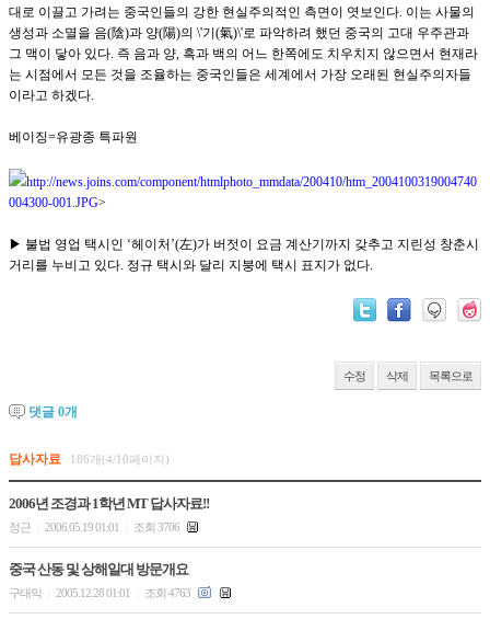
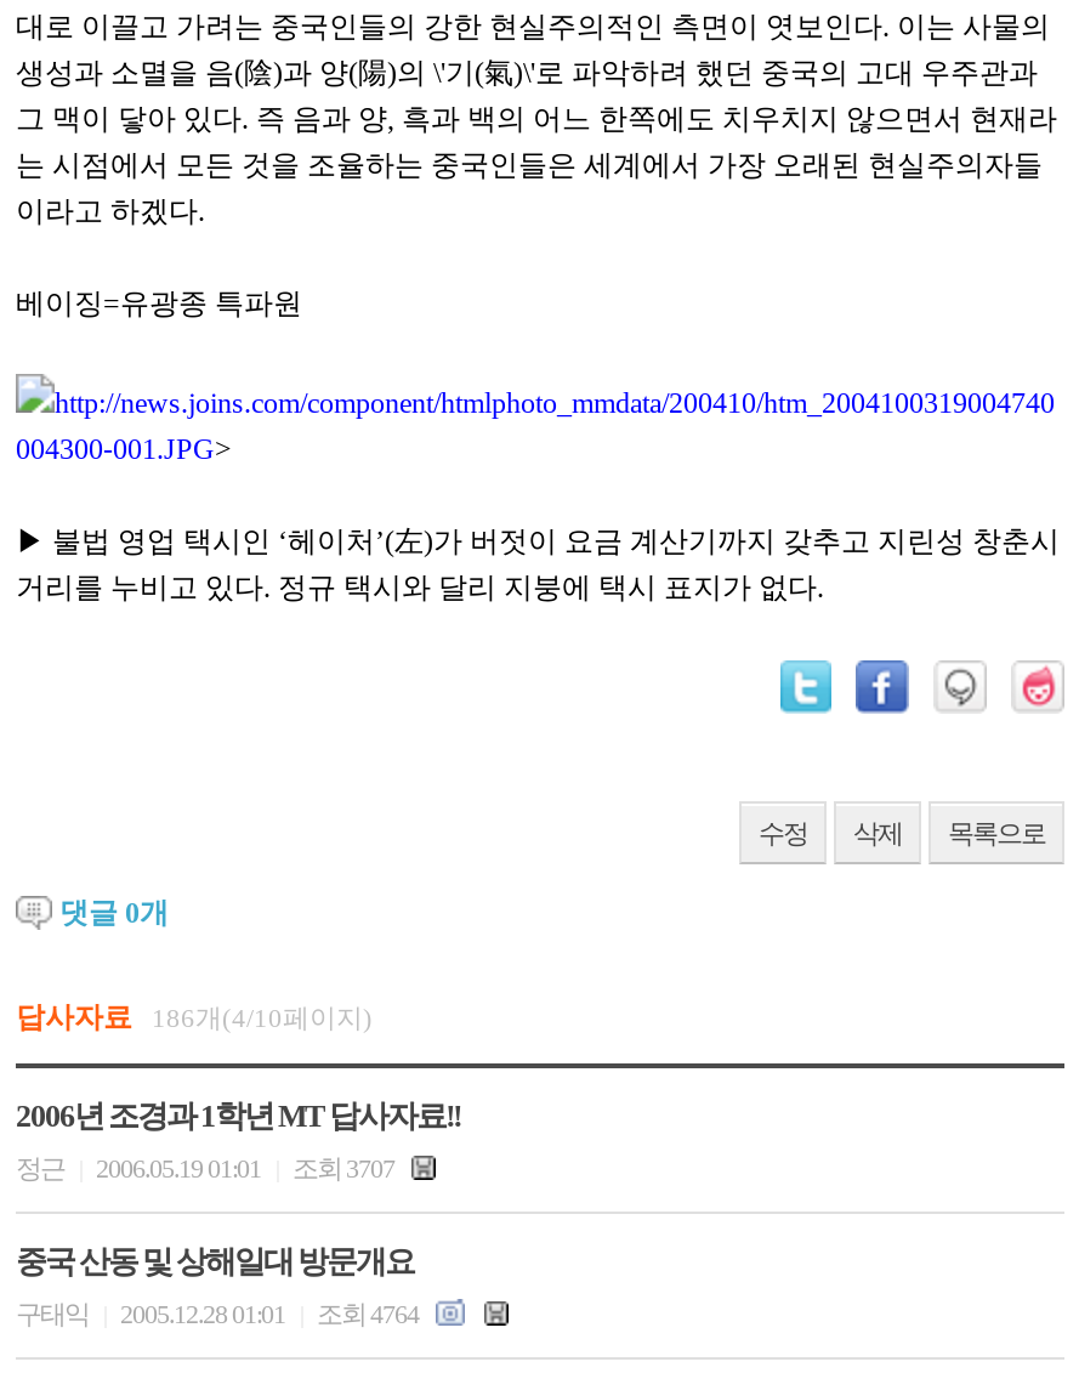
[9,520,182,534] 정근 2006.05.19 01:01 조회 3706 -> [16,1153,399,1182] 정근 2006.05.19 01:01 조회 3707
[9,586,192,599] 구태익 2005.12.28 01:01 조회 4763 -> [16,1299,424,1328] 구태익 2005.12.28 01:01 조회 4764

